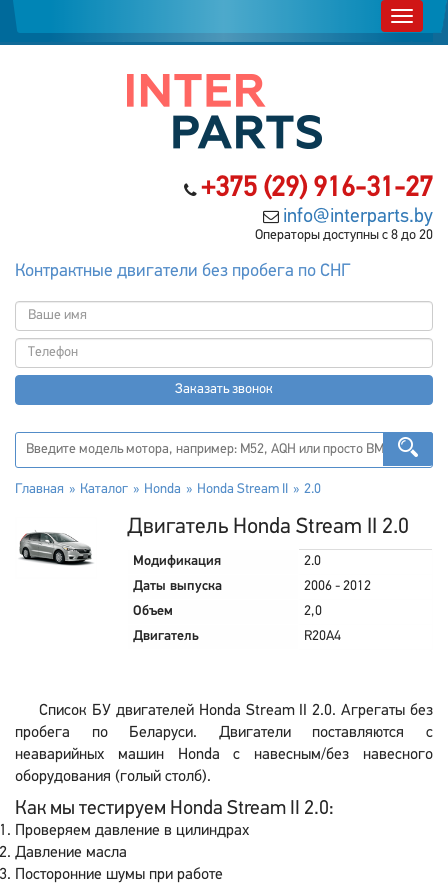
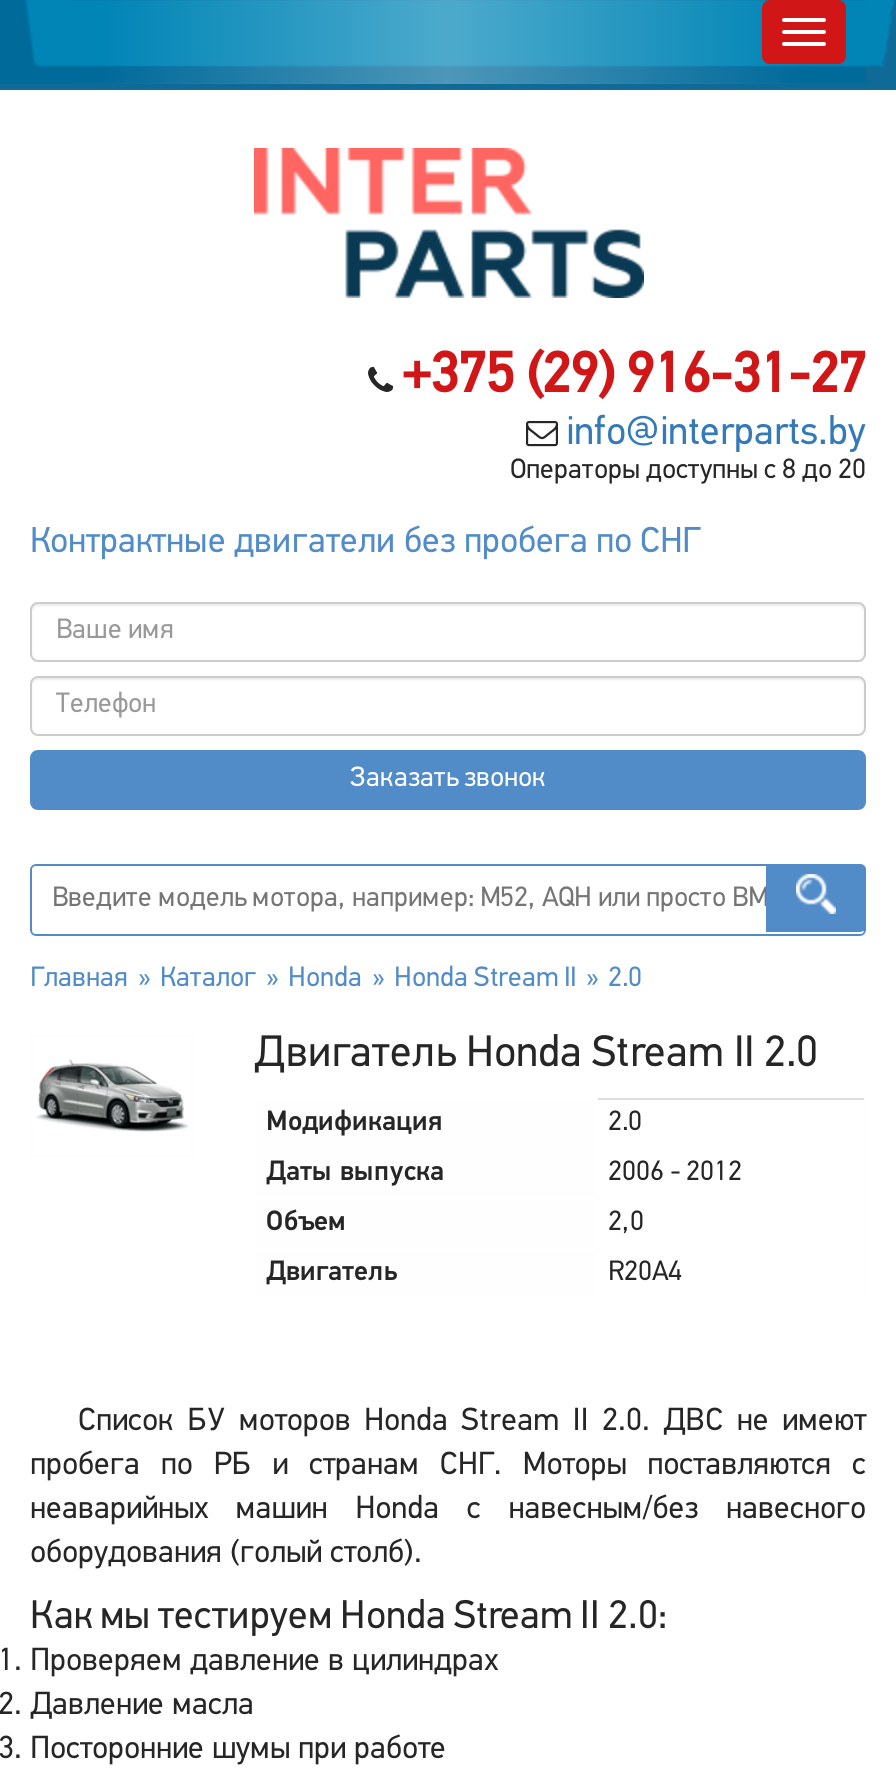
[15,703,433,741] Список БУ двигателей Honda Stream II 2.0. Агрегаты без | пробега по Беларуси. Двигатели поставляются с -> [30,1406,866,1482] Список БУ моторов Honda Stream II 2.0. ДВС не имеют | пробега по РБ и странам СНГ. Моторы поставляются с

